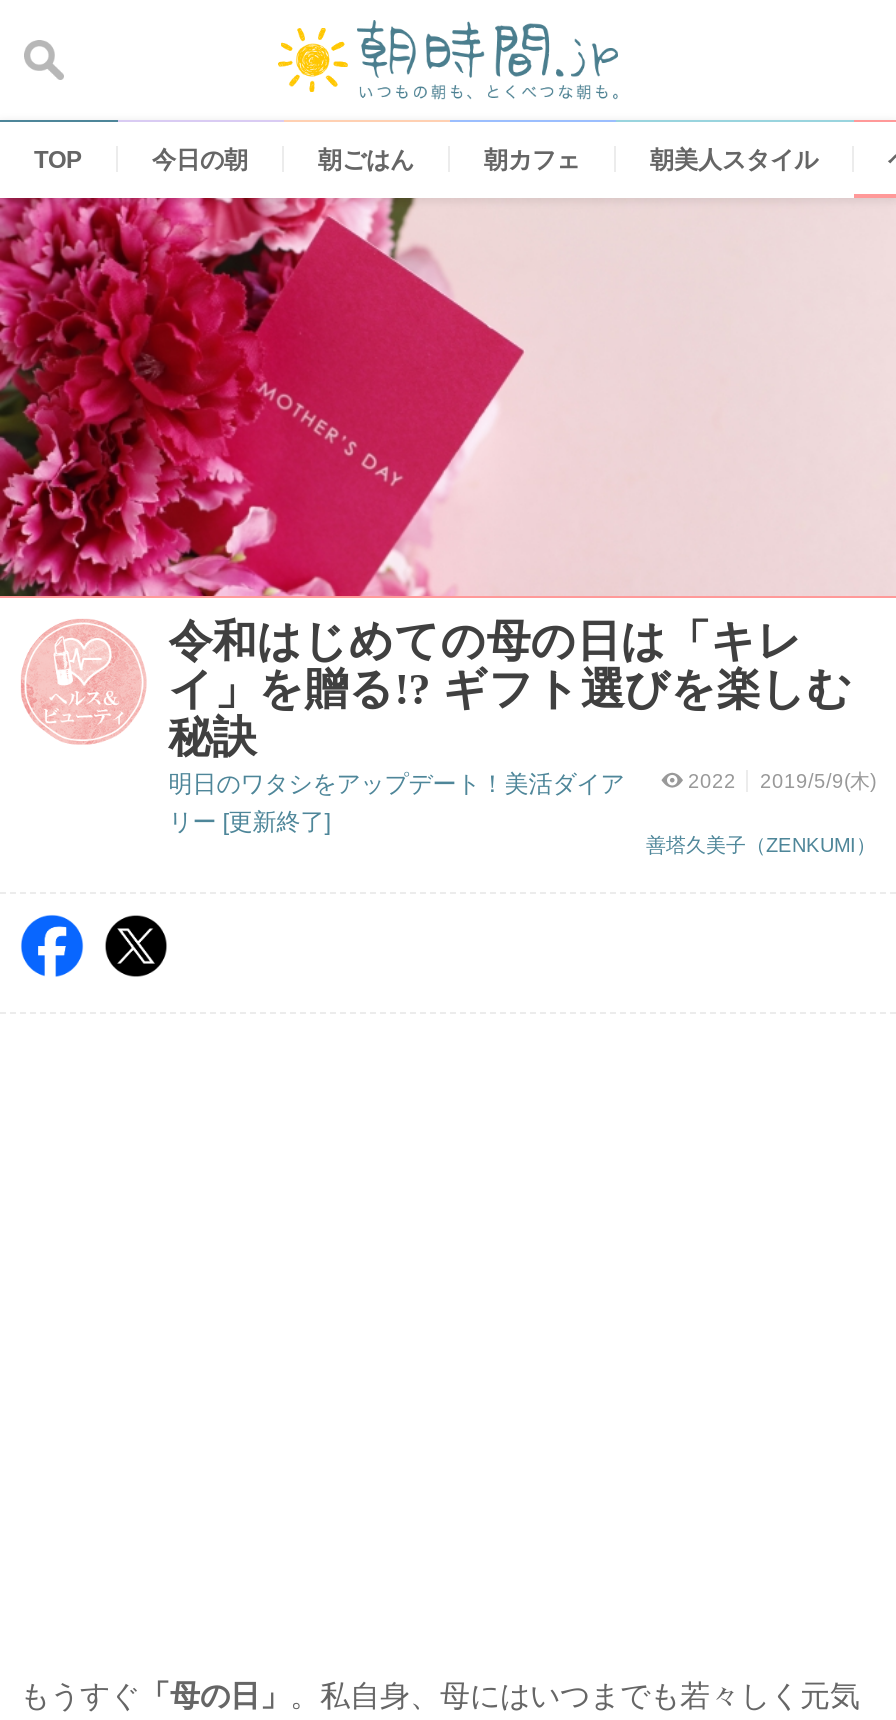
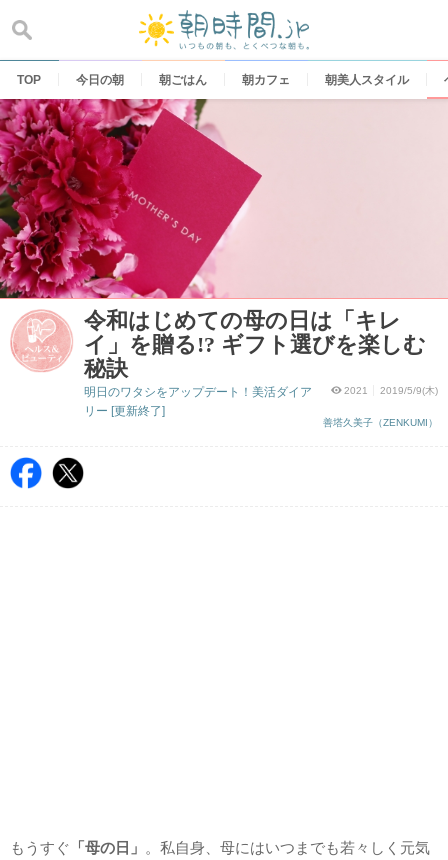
[688,770,876,792] 2022 2019/5/9(木) -> [344,385,438,396] 2021 2019/5/9(木)

